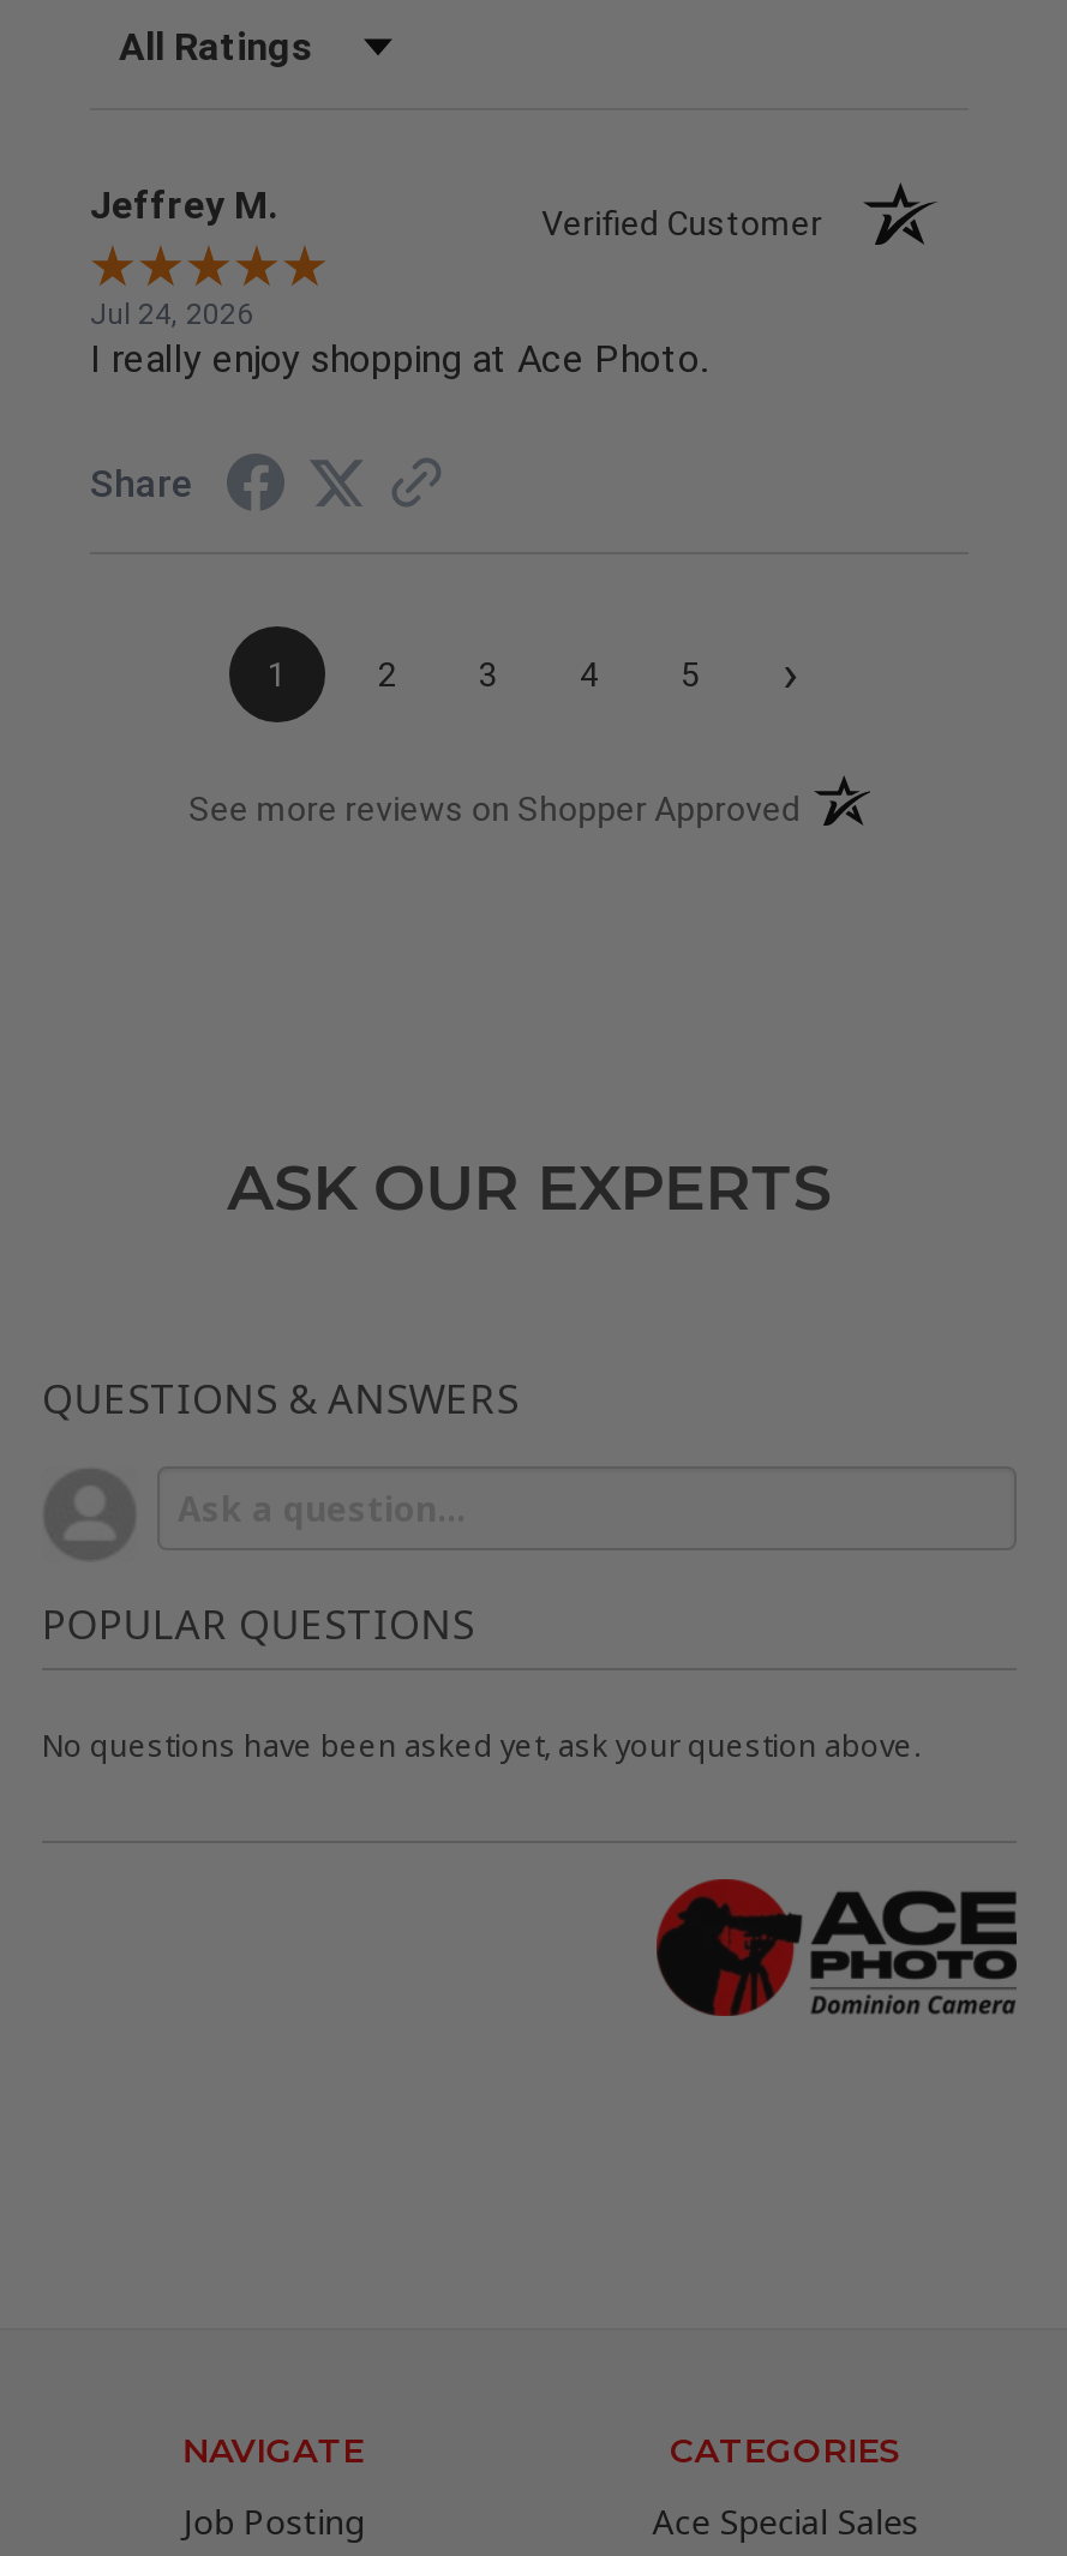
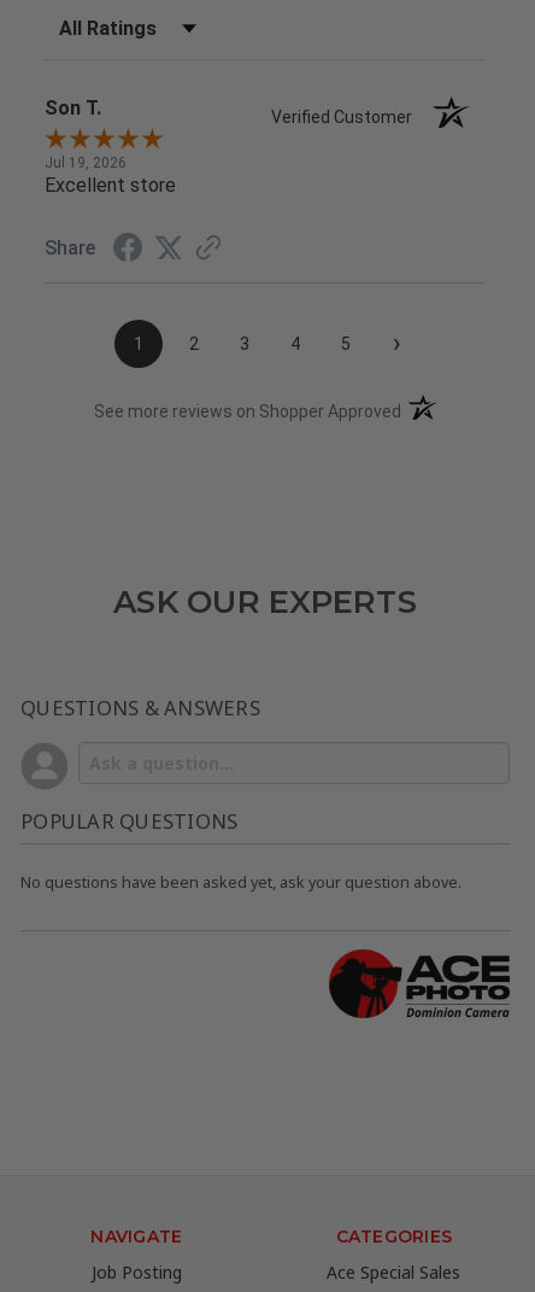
[90,182,277,228] Jeffrey M. -> [45,96,101,119] Son T.
[90,297,707,381] Jul 24, 2026 | I really enjoy shopping at Ace Photo. -> [45,154,176,196] Jul 19, 2026 | Excellent store

